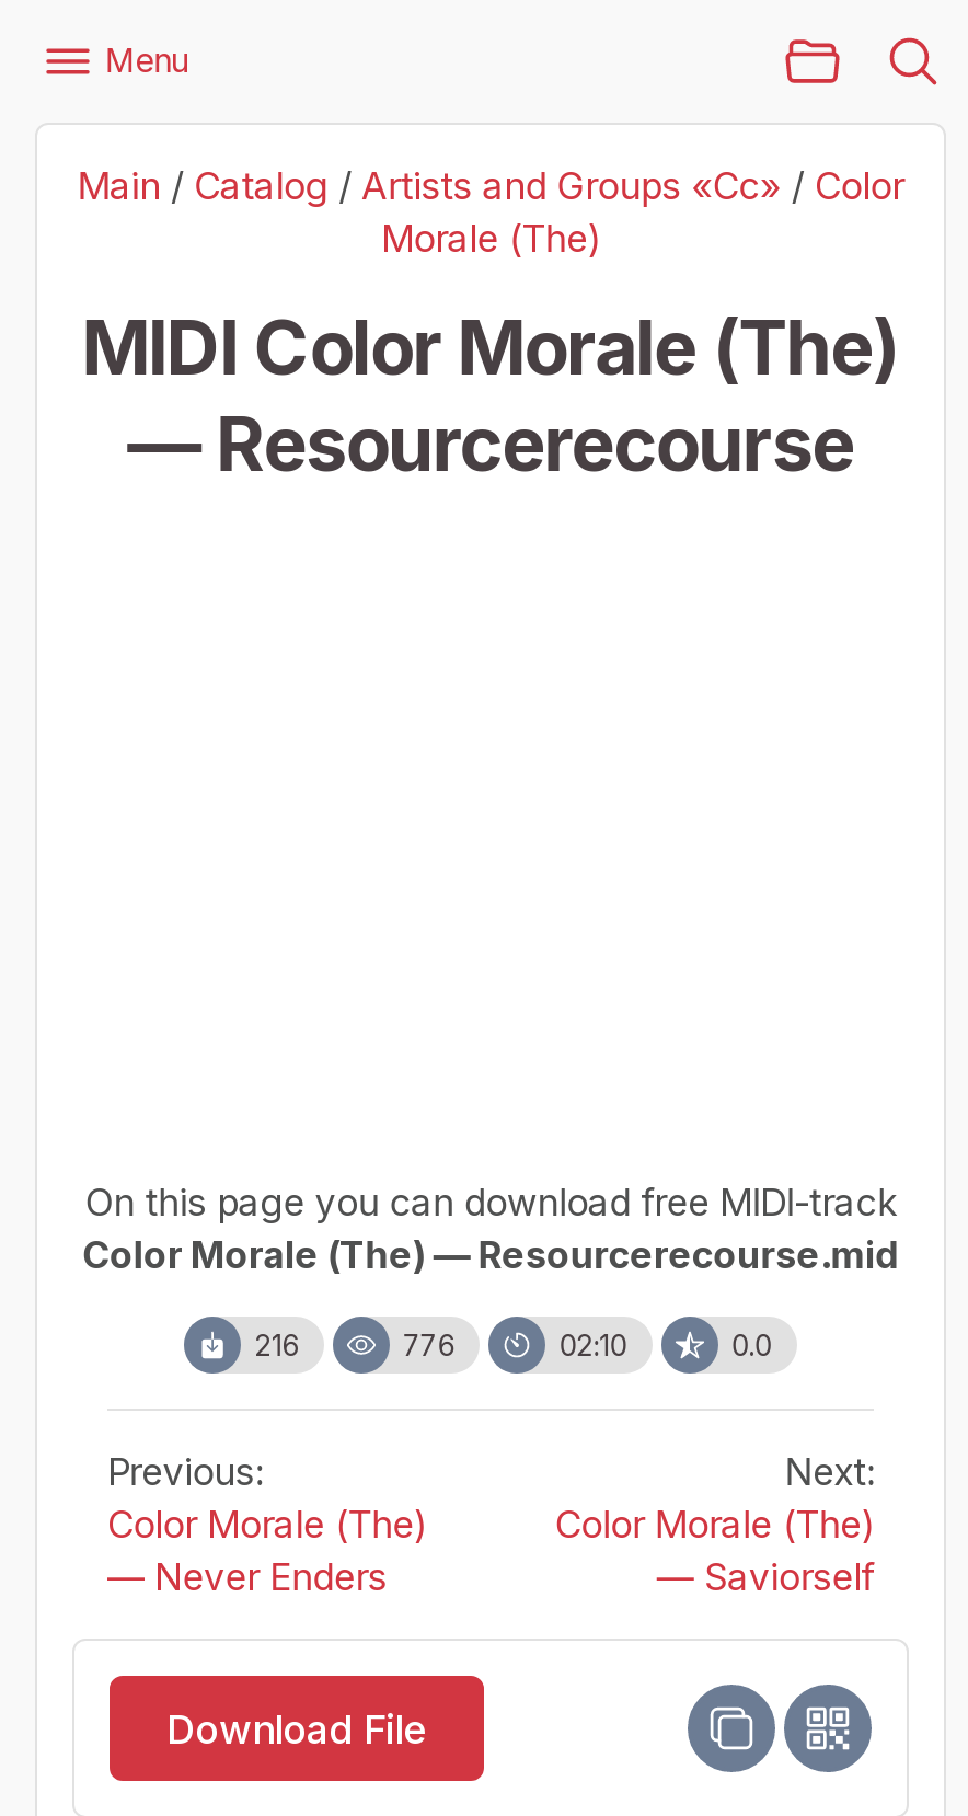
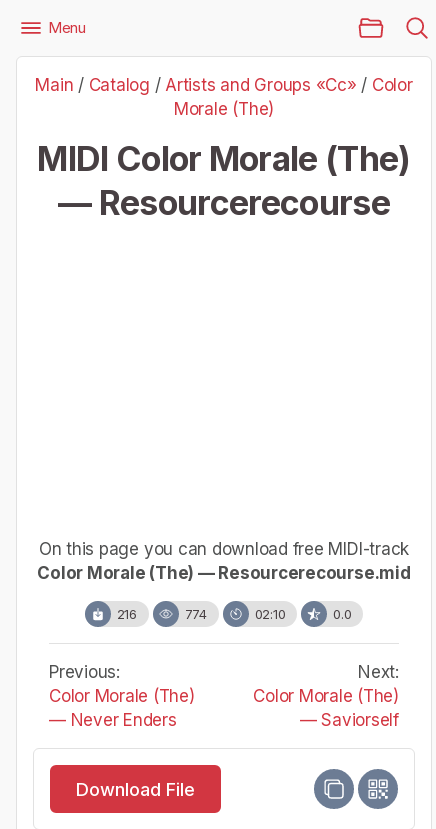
[403,1326,454,1361] 776 -> [185,605,207,621] 774

